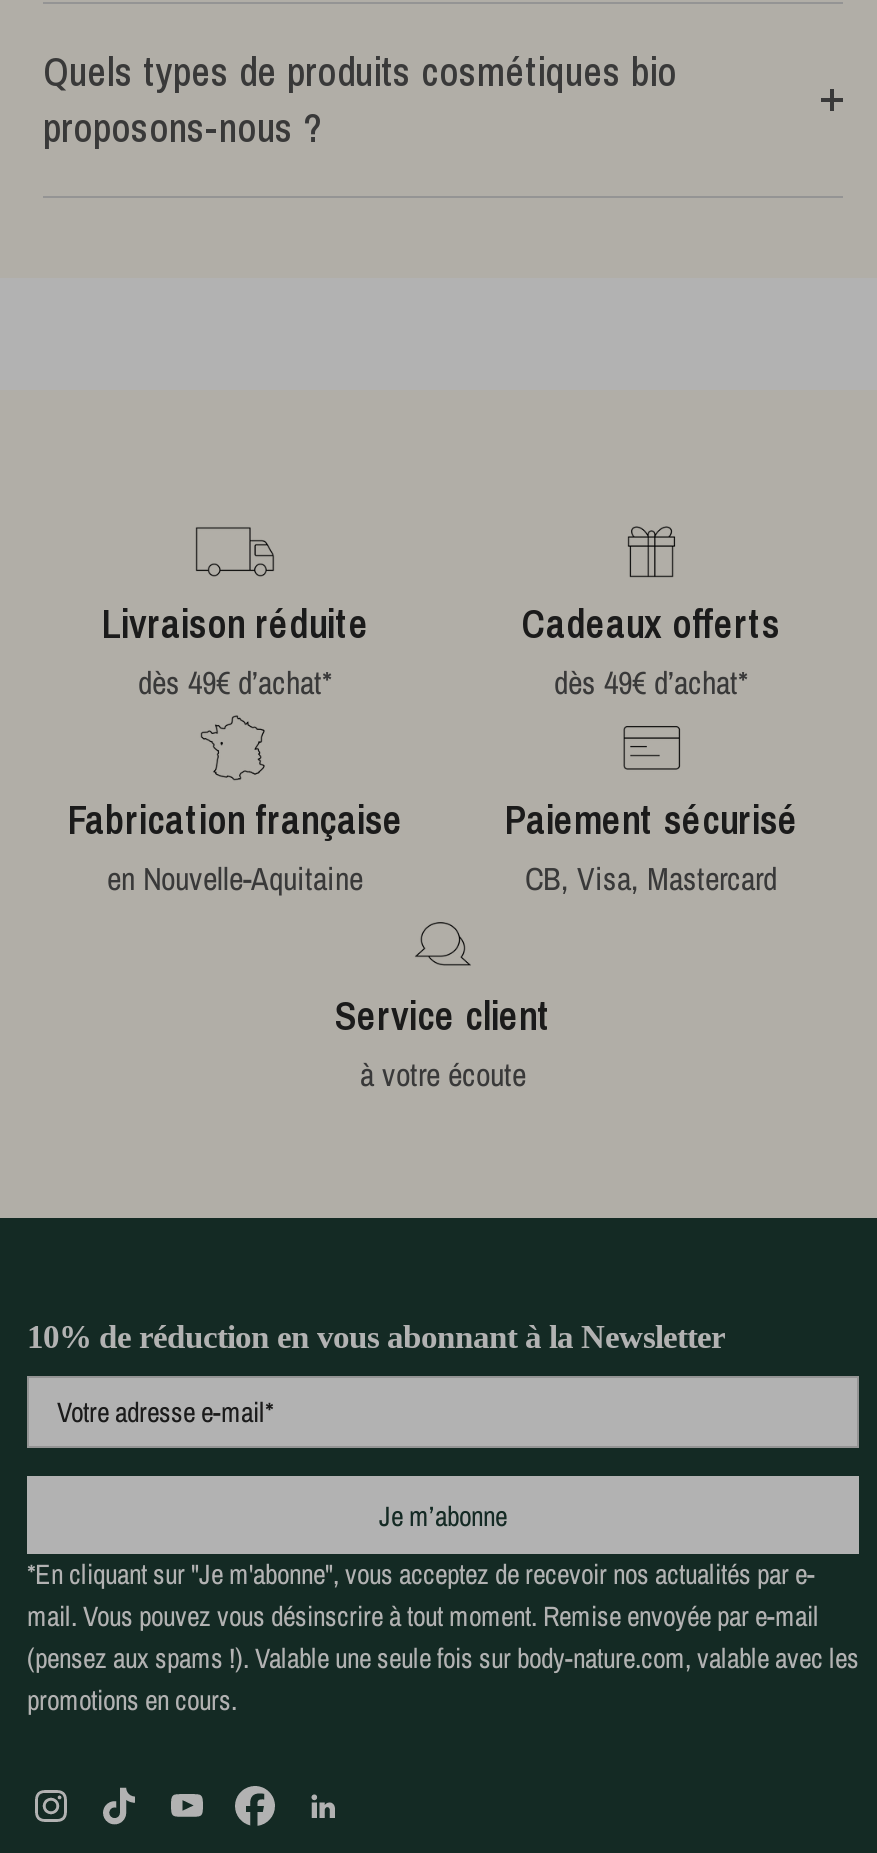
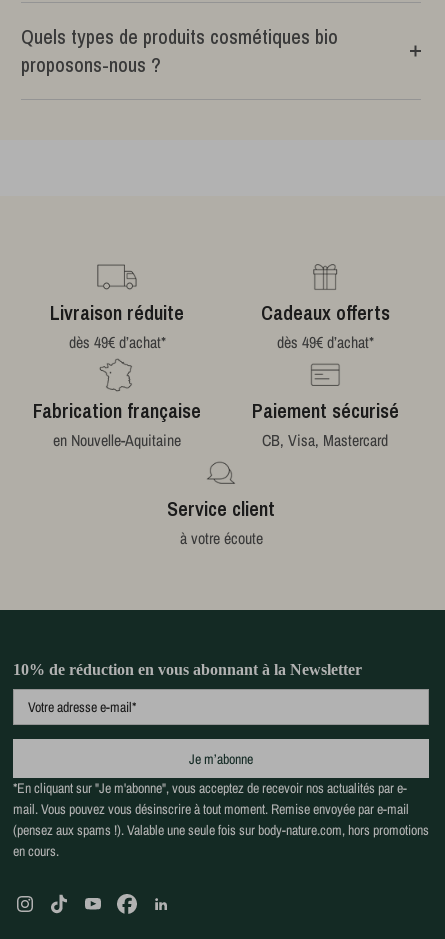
[27,1640,859,1718] (pensez aux spams !). Valable une seule fois sur body-nature.com, valable avec les | promotions en cours. -> [13,821,429,860] (pensez aux spams !). Valable une seule fois sur body-nature.com, hors promotions | en cours.

